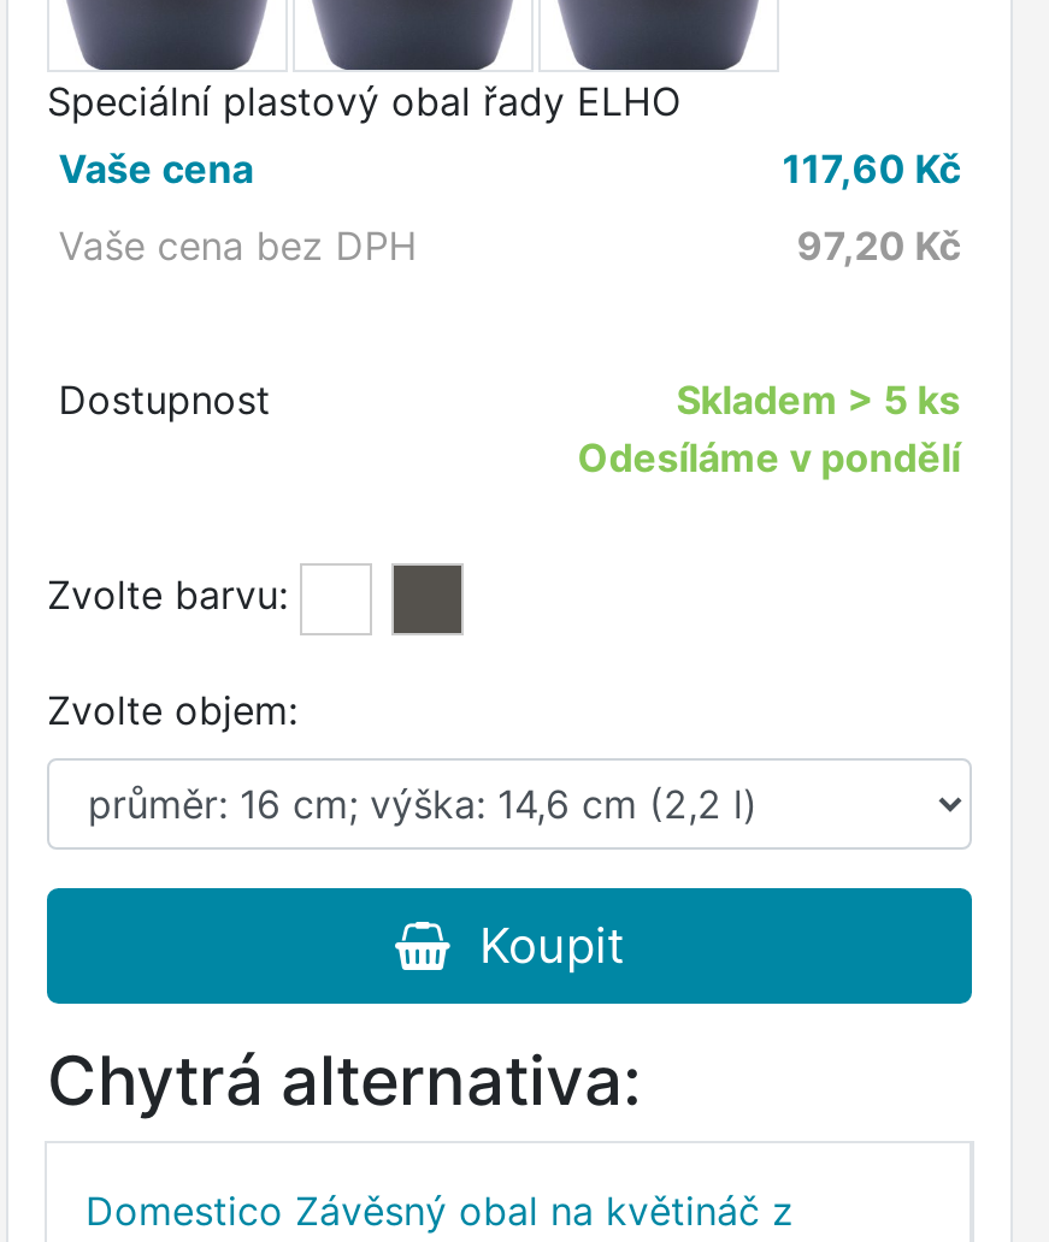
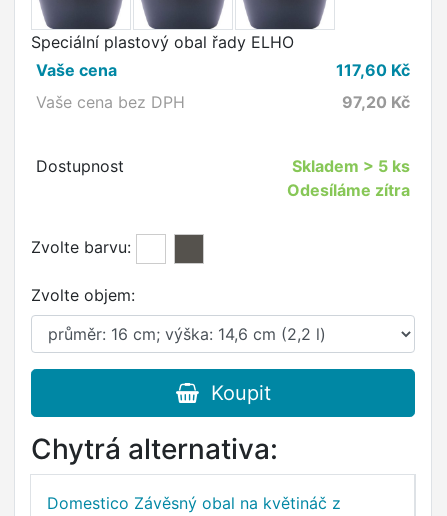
[577,433,960,482] Odesíláme v pondělí -> [287,180,410,200] Odesíláme zítra

